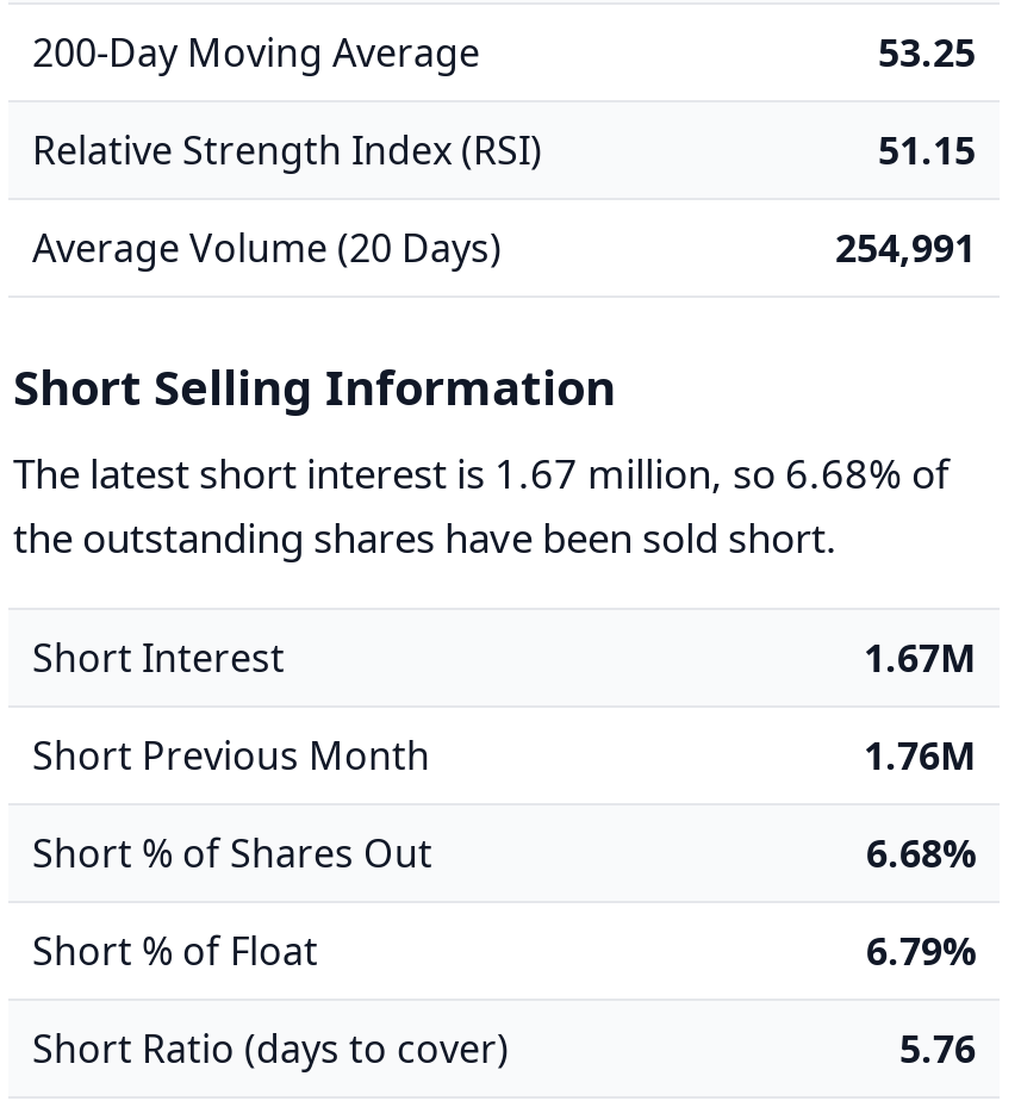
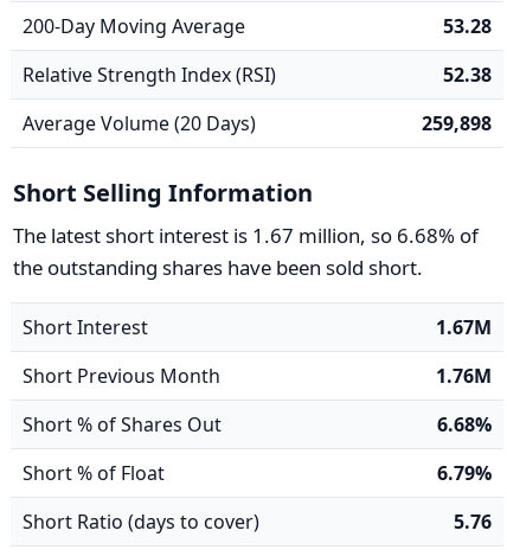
[878,26,976,79] 53.25 -> [443,13,492,39] 53.28
[878,124,976,176] 51.15 -> [443,62,492,88] 52.38
[835,222,976,274] 254,991 -> [422,110,492,136] 259,898

